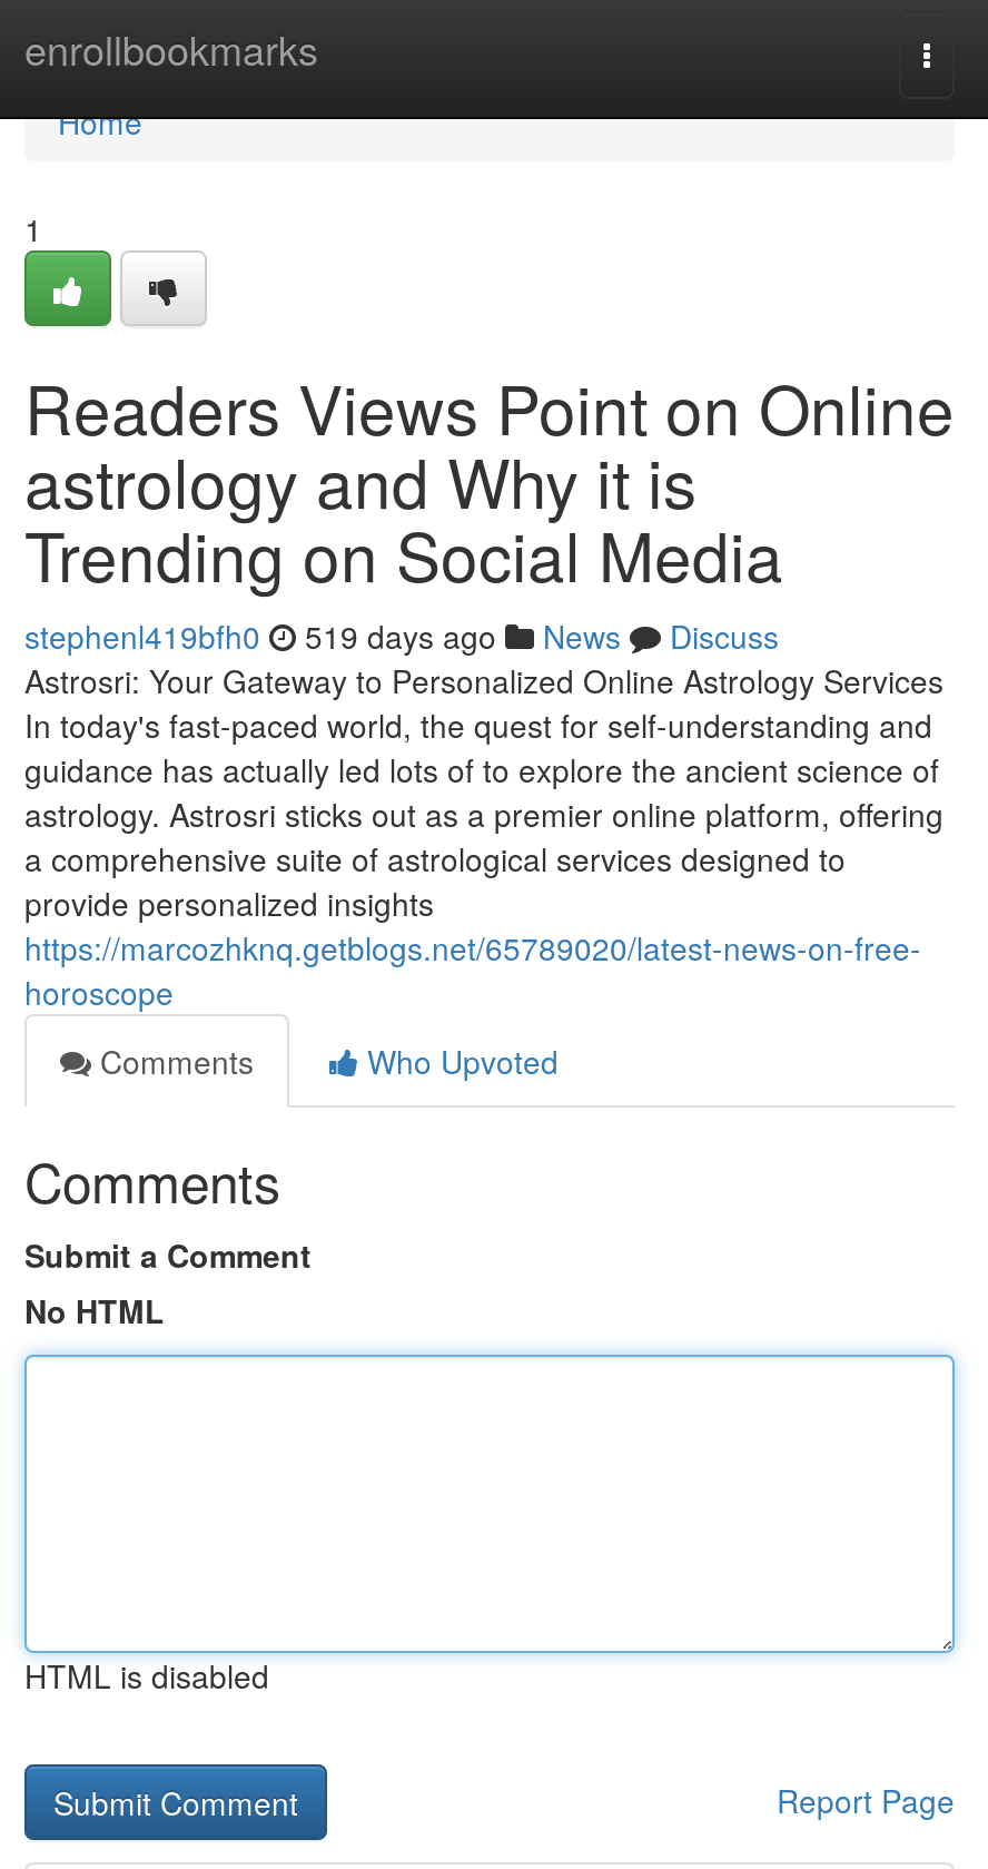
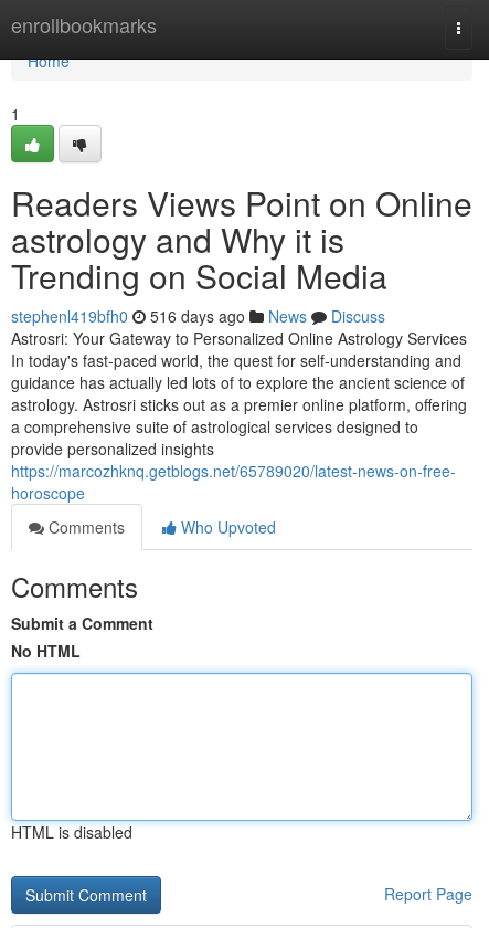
[24,613,779,658] stephenl419bfh0 519 days ago News Discuss -> [11,305,385,327] stephenl419bfh0 516 days ago News Discuss

